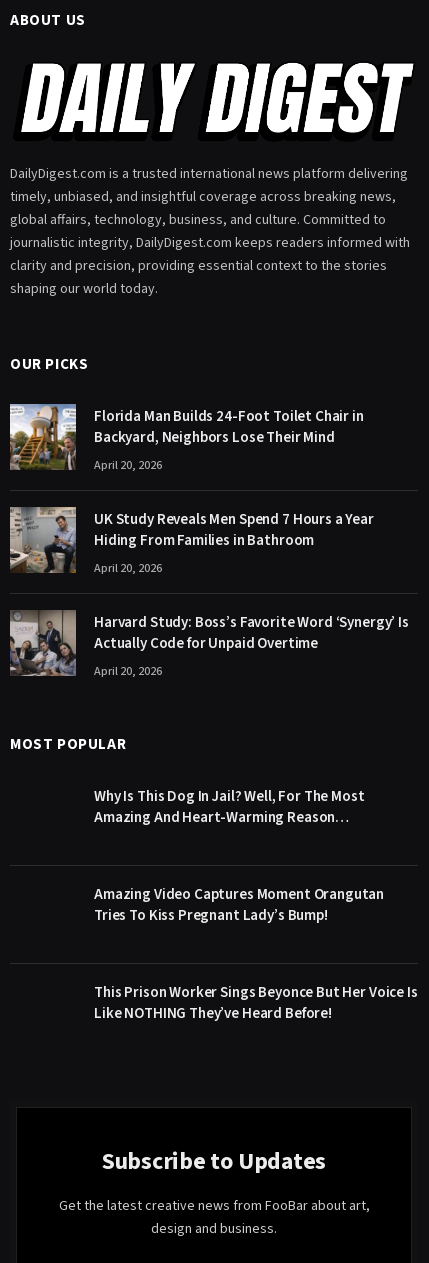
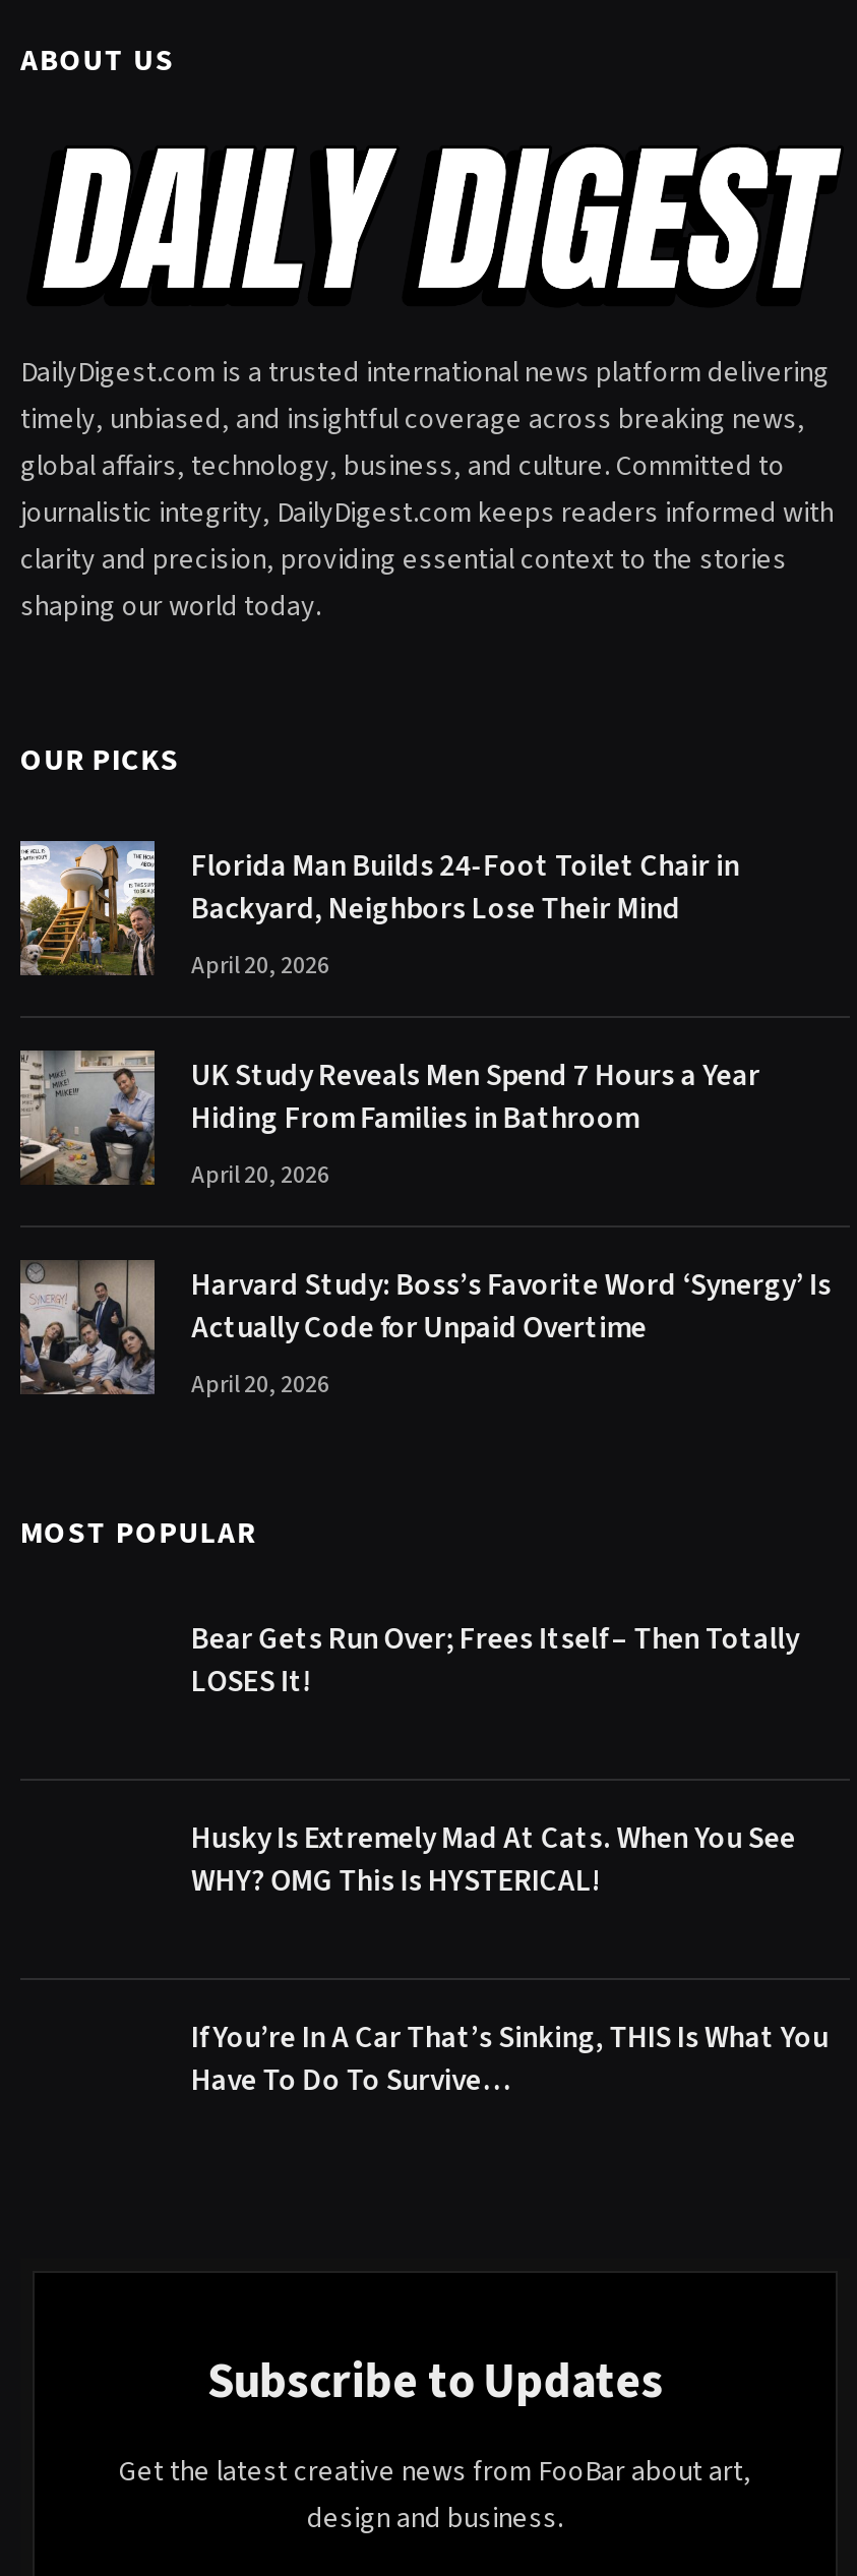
[94,786,365,828] Why Is This Dog In Jail? Well, For The Most | Amazing And Heart-Warming Reason… -> [191,1617,799,1703] Bear Gets Run Over; Frees Itself – Then Totally | LOSES It!
[94,884,384,926] Amazing Video Captures Moment Orangutan | Tries To Kiss Pregnant Lady’s Bump! -> [191,1817,796,1902] Husky Is Extremely Mad At Cats. When You See | WHY? OMG This Is HYSTERICAL!
[94,982,418,1024] This Prison Worker Sings Beyonce But Her Voice Is | Like NOTHING They’ve Heard Before! -> [191,2016,828,2101] If You’re In A Car That’s Sinking, THIS Is What You | Have To Do To Survive…

